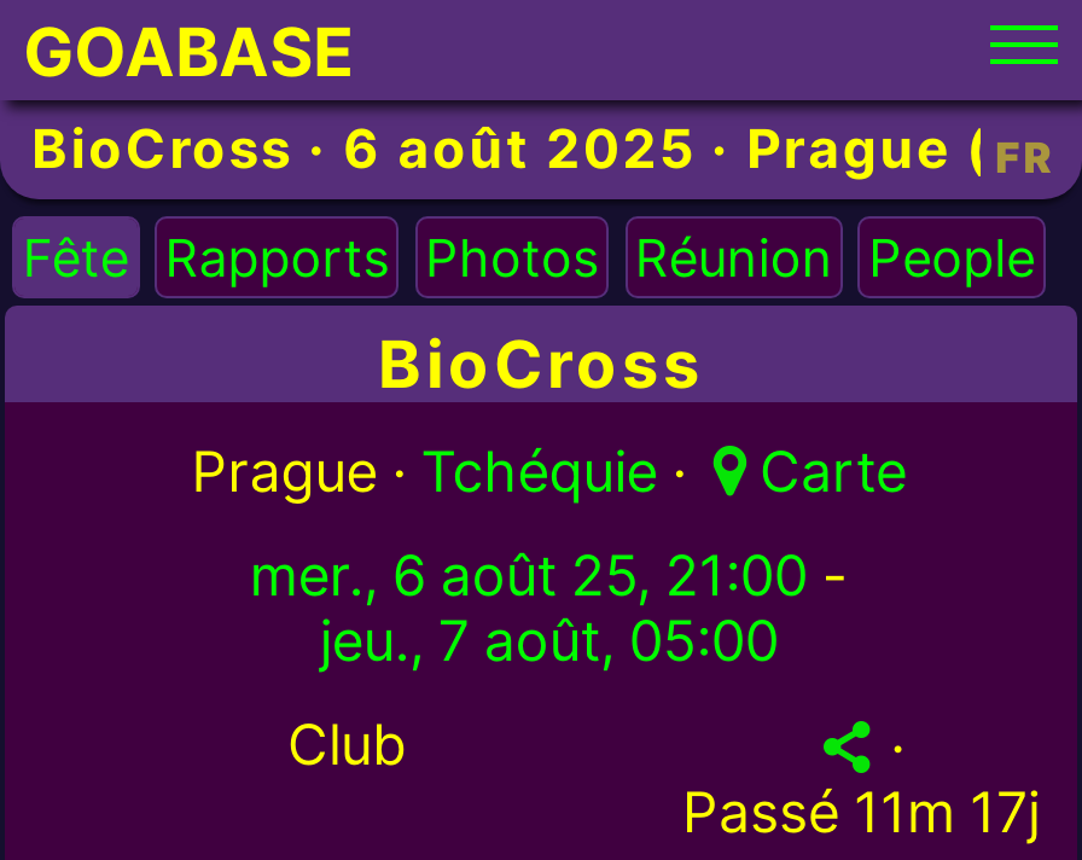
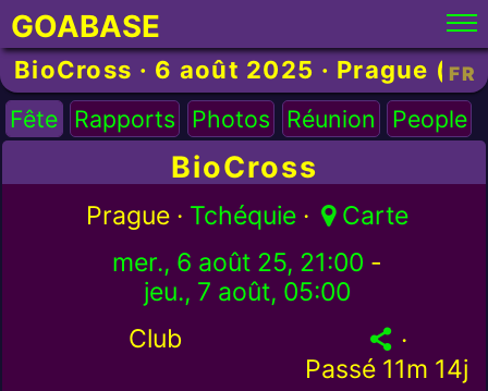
[682,780,1040,848] Passé 11m 17j -> [306,355,469,385] Passé 11m 14j

